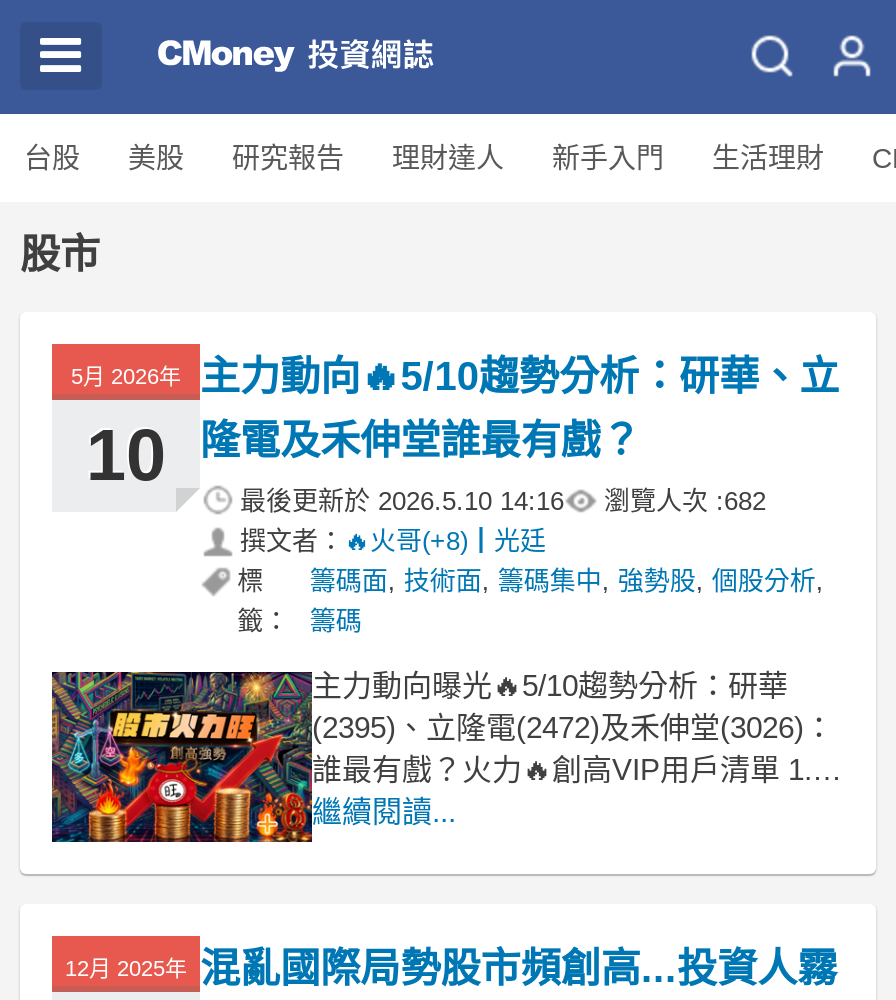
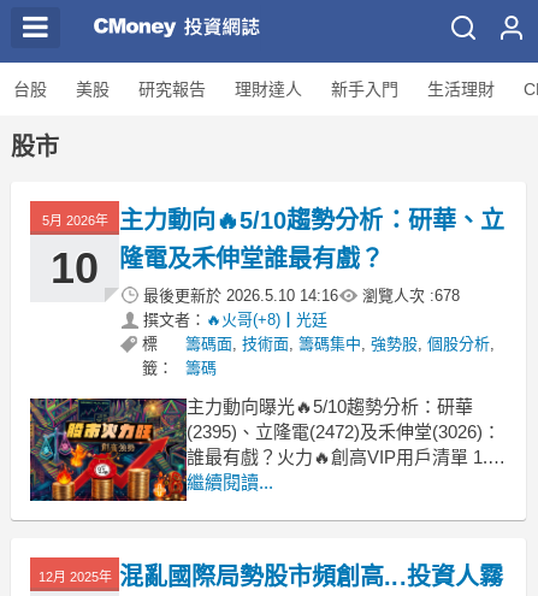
[240,486,766,516] 最後更新於2026.5.10 14:16 瀏覽人次 : 682 -> [143,287,460,305] 最後更新於2026.5.10 14:16 瀏覽人次 : 678

